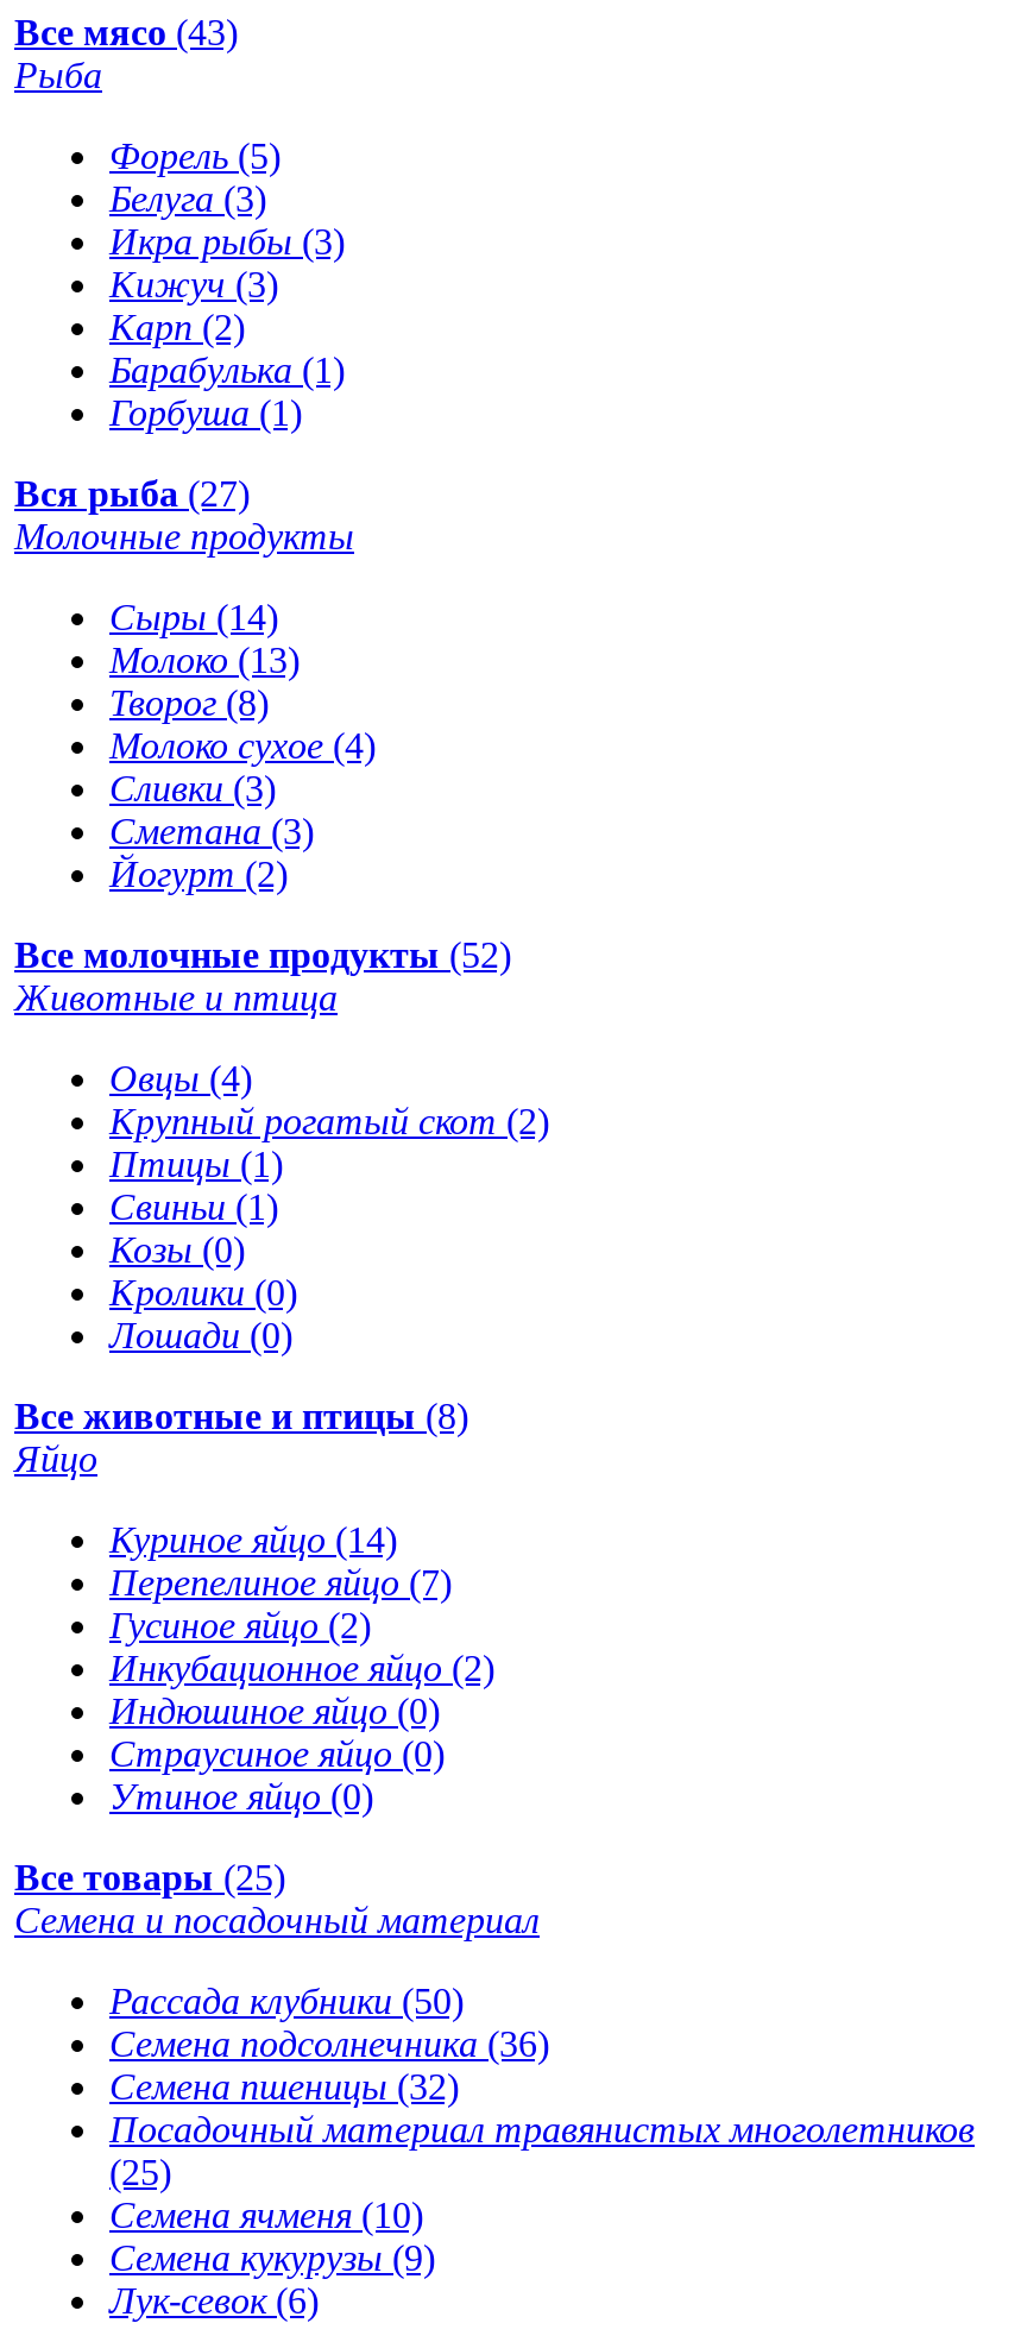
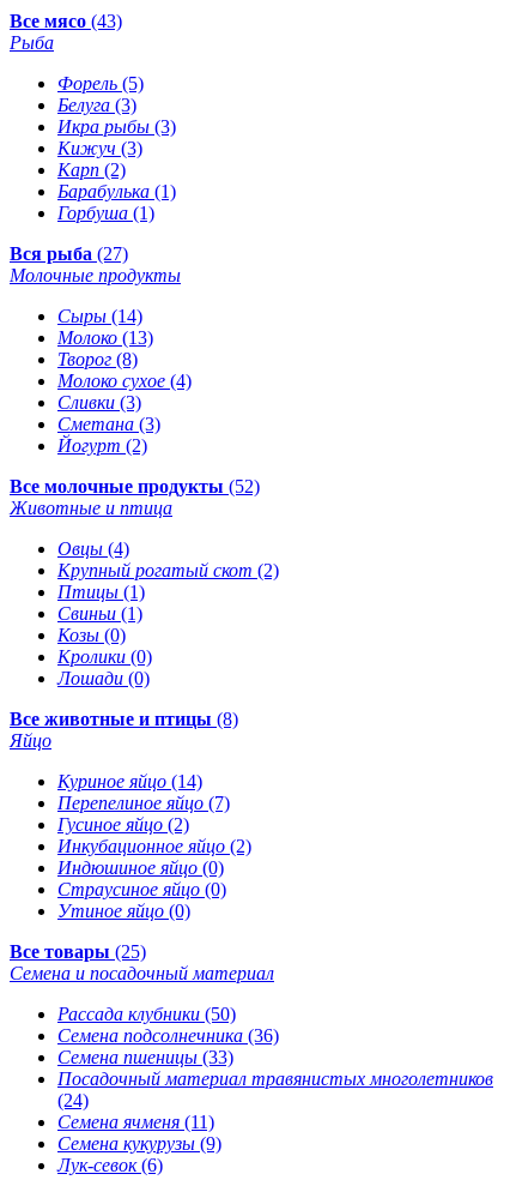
[109,2066,459,2107] Семена пшеницы (32) -> [57,1047,233,1067] Семена пшеницы (33)
[109,2152,171,2192] (25) -> [57,1090,89,1111] (24)
[109,2195,423,2235] Семена ячменя (10) -> [57,1112,214,1132] Семена ячменя (11)

